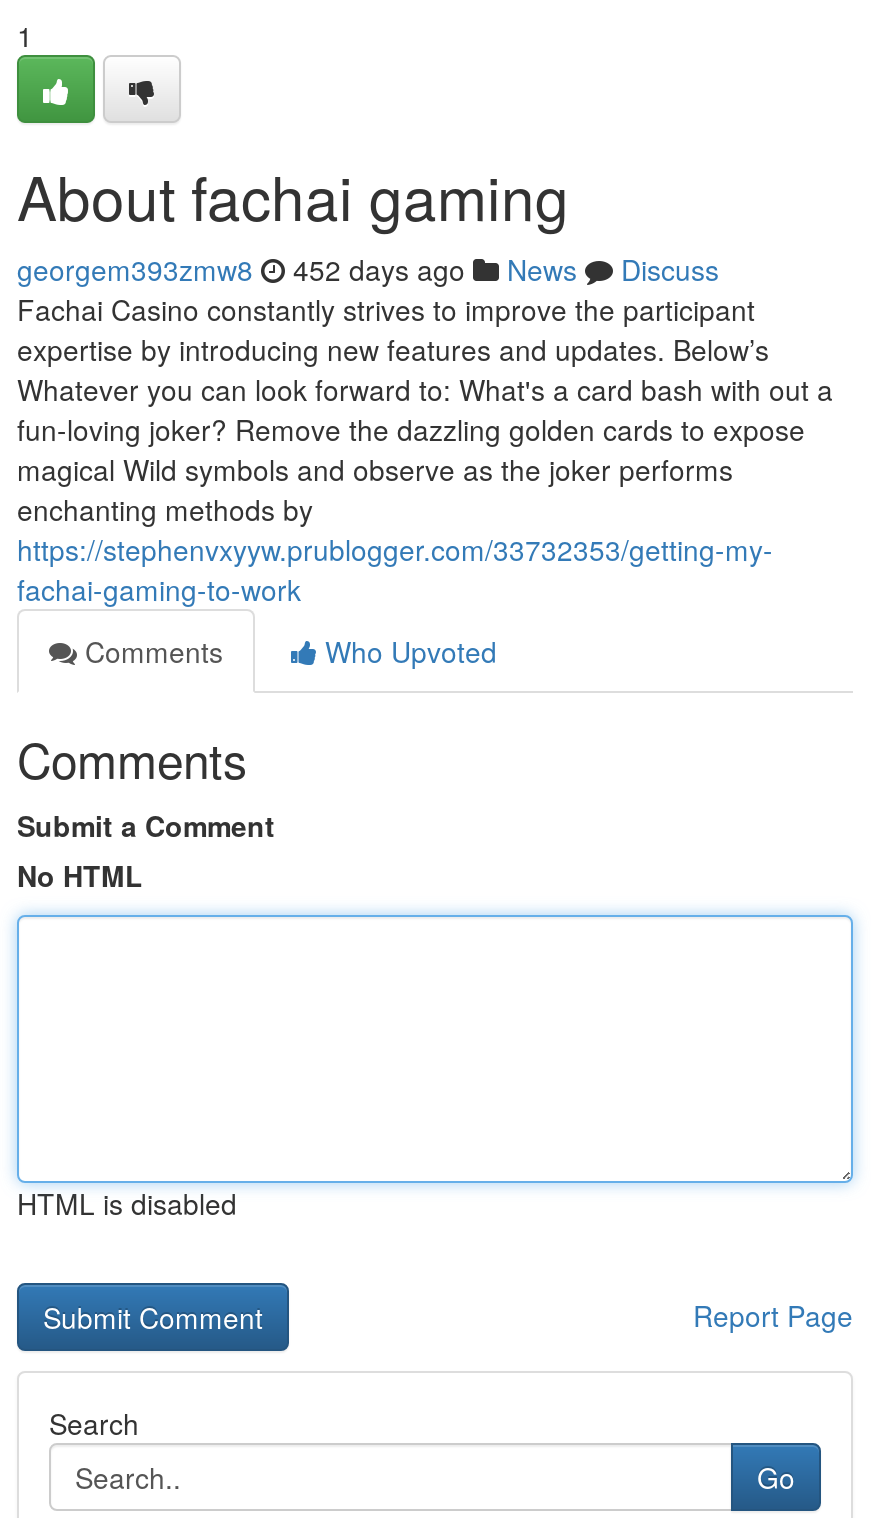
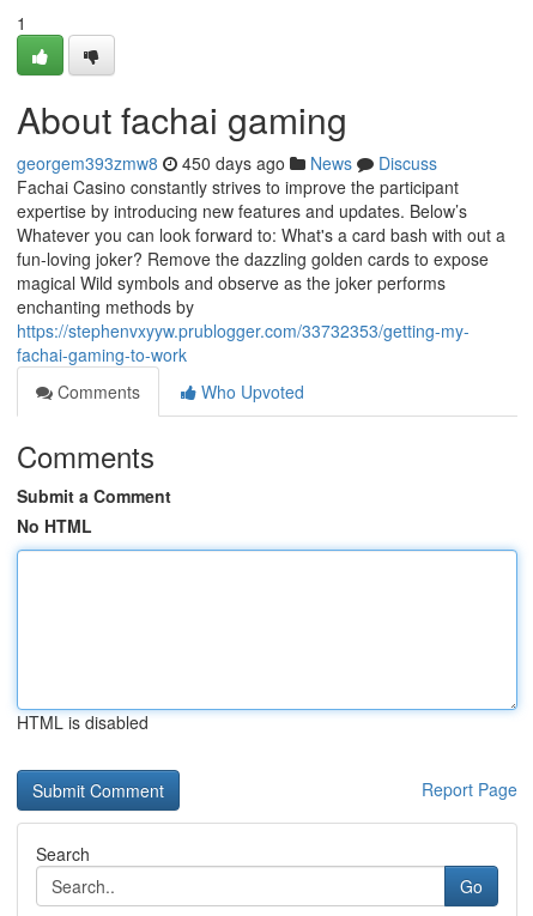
[17,249,719,289] georgem393zmw8 452 days ago News Discuss -> [17,151,437,175] georgem393zmw8 450 days ago News Discuss

